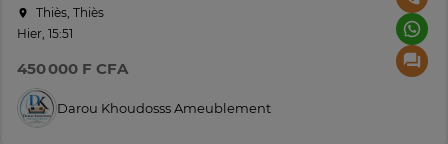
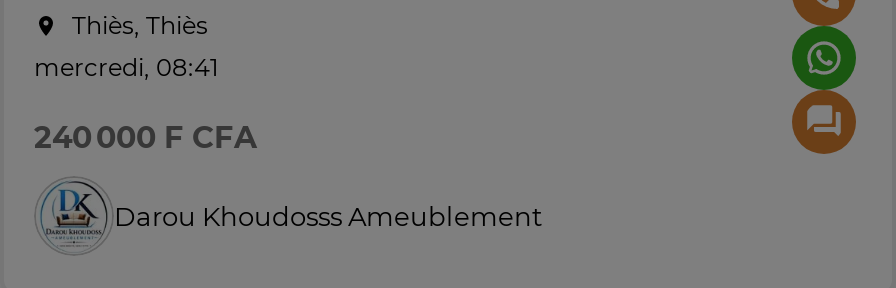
[17,26,73,41] Hier, 15:51 -> [34,53,218,83] mercredi, 08:41
[17,59,128,78] 450 000 F CFA -> [34,119,256,157] 240 000 F CFA

